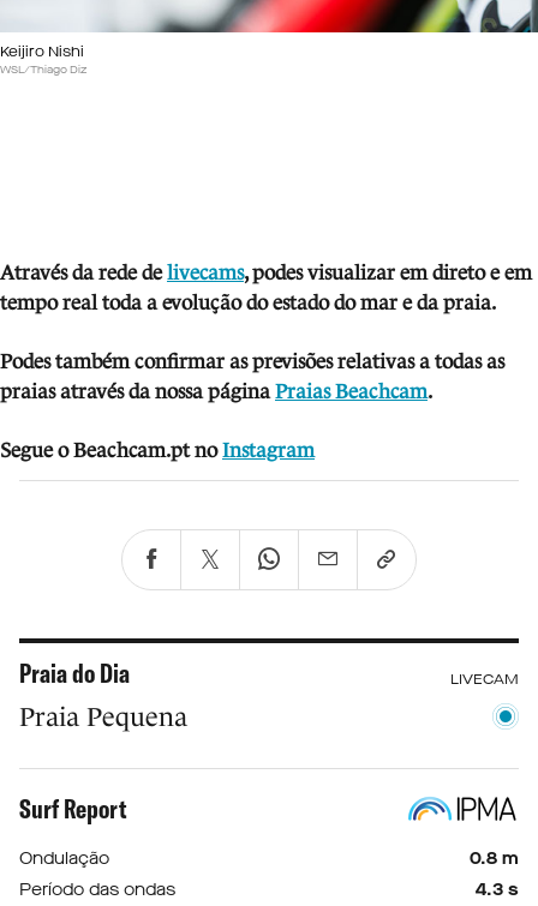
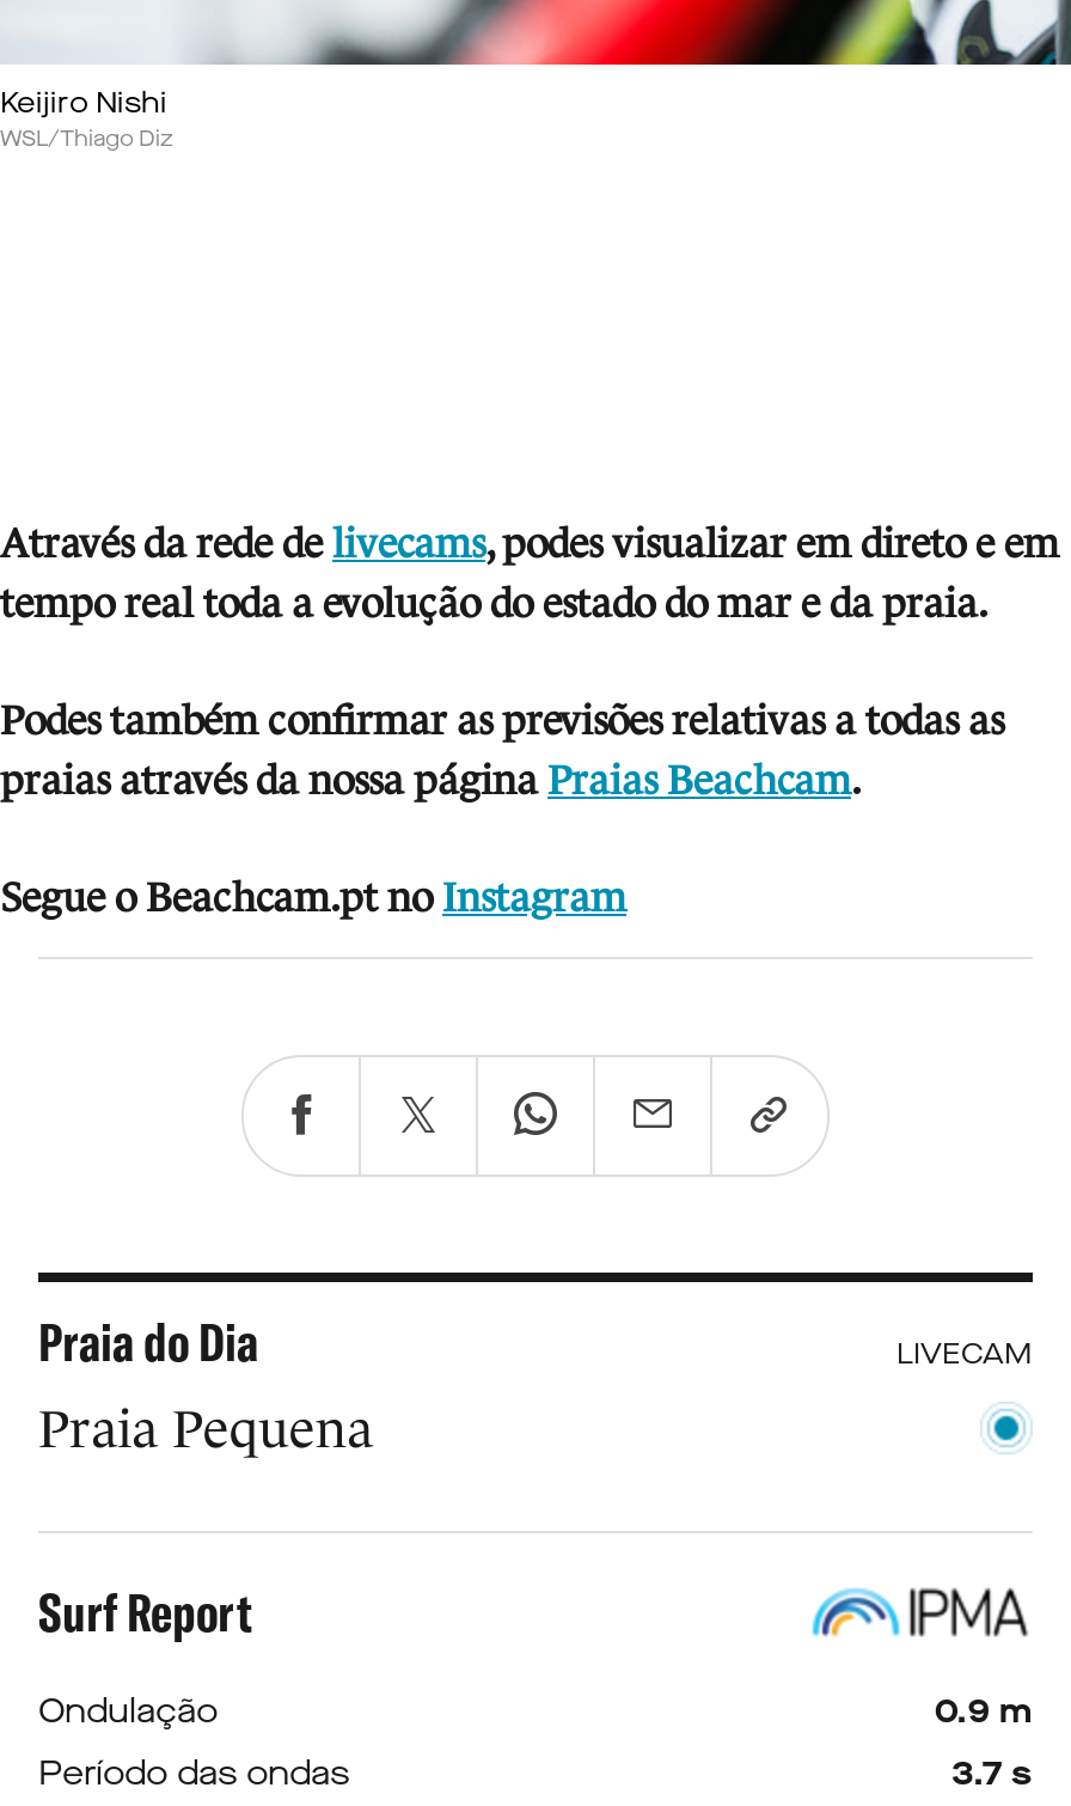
[470,847,519,870] 0.8 m -> [935,1688,1033,1734] 0.9 m
[476,878,519,901] 4.3 s -> [951,1750,1033,1796] 3.7 s

